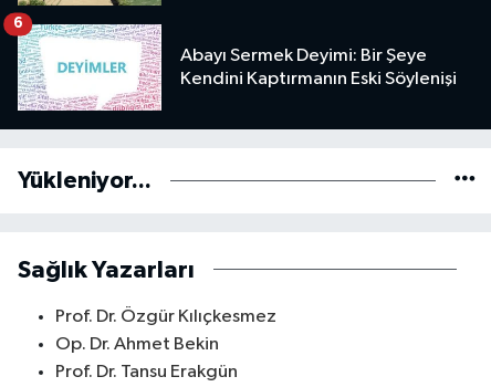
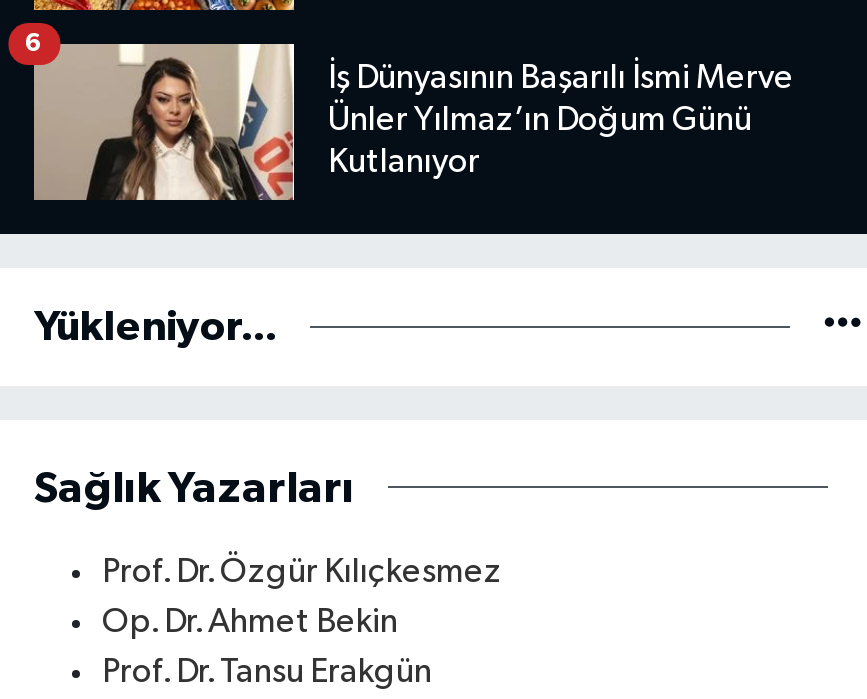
[17,24,457,112] [image] | Abayı Sermek Deyimi: Bir Şeye | Kendini Kaptırmanın Eski Söylenişi -> [32,44,794,202] [image] | İş Dünyasının Başarılı İsmi Merve | Ünler Yılmaz’ın Doğum Günü | Kutlanıyor

